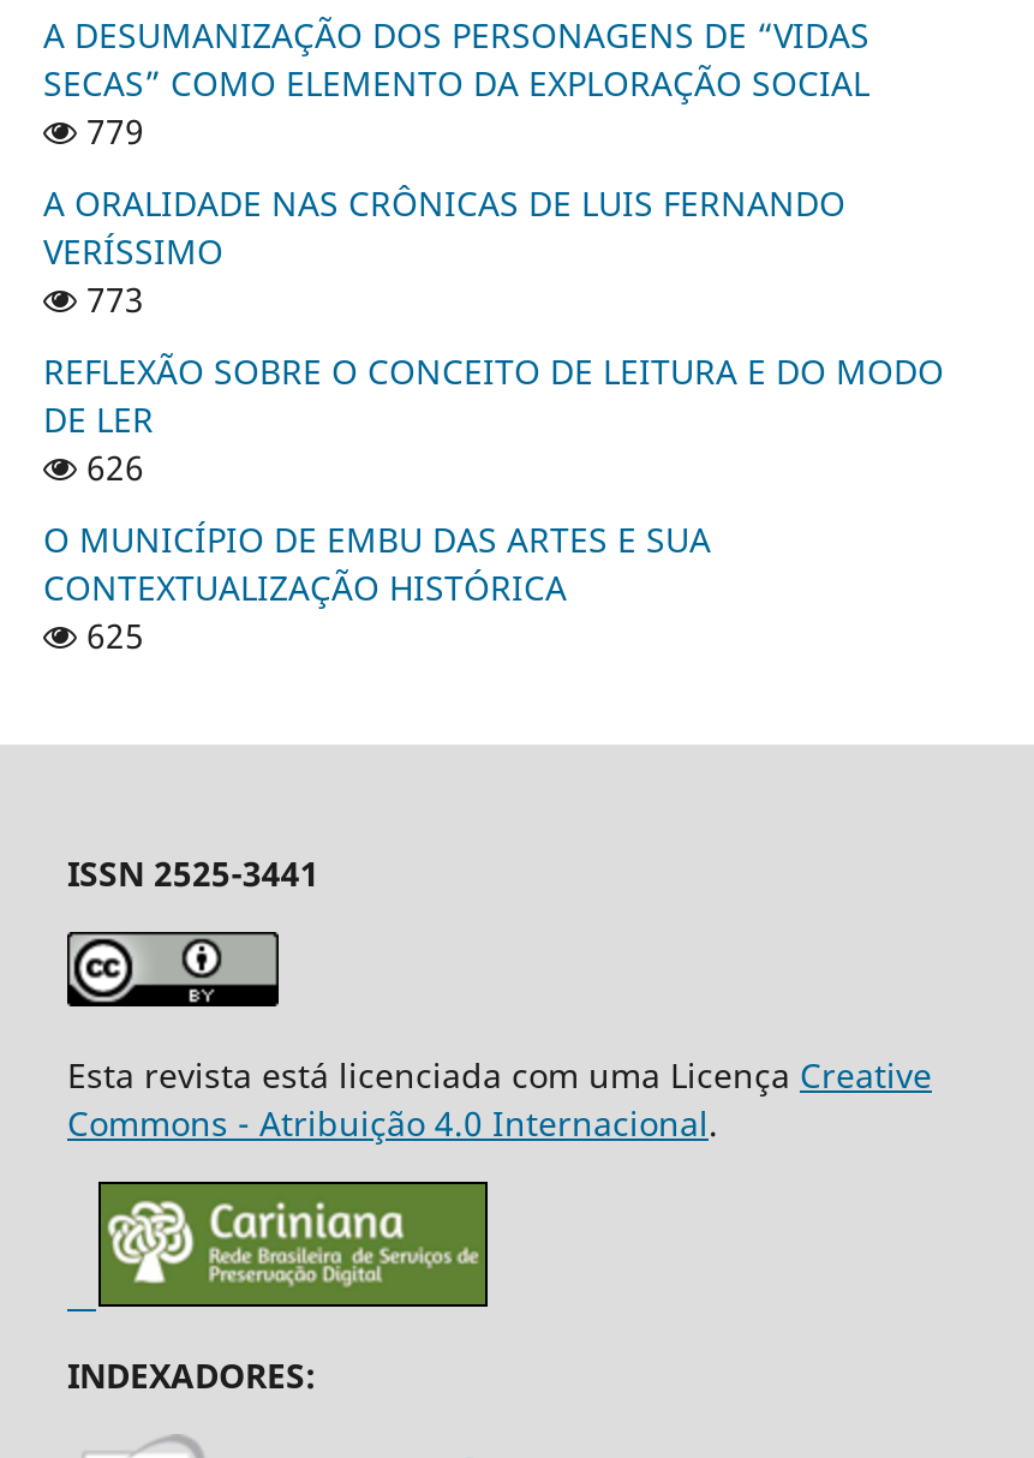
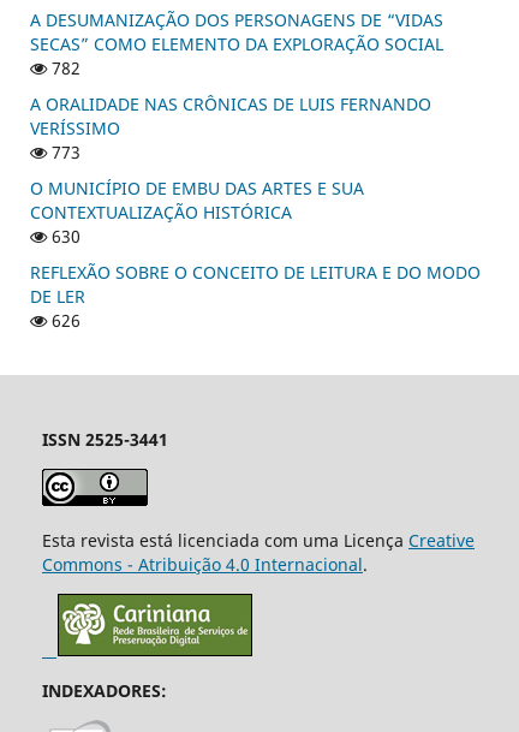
[77,108,144,154] 779 -> [47,57,80,79] 782
none -> [47,225,80,248] 630
moved [43,348,944,490] -> [30,261,481,332]: REFLEXÃO SOBRE O CONCEITO DE LEITURA E DO MODO | DE LER | 626
moved [43,516,711,610] -> [30,177,364,224]: O MUNICÍPIO DE EMBU DAS ARTES E SUA | CONTEXTUALIZAÇÃO HISTÓRICA
[77,613,144,658] 625 -> none

